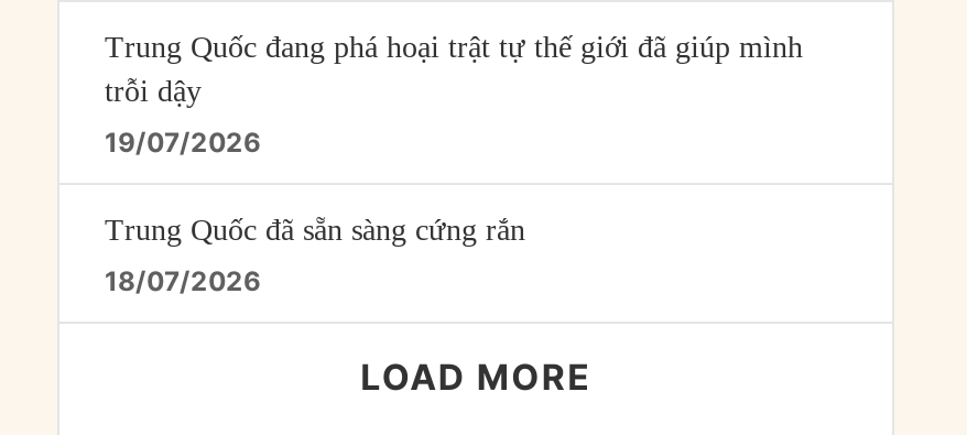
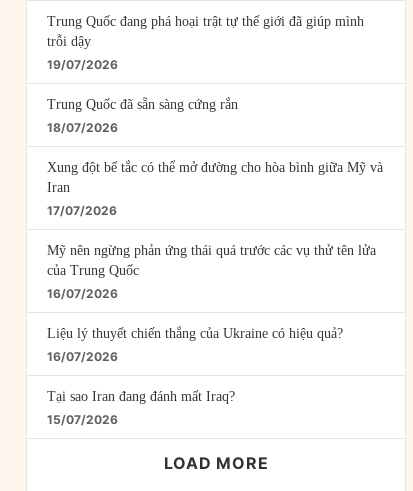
none -> [47,160,383,427] Xung đột bế tắc có thể mở đường cho hòa bình giữa Mỹ và | Iran | 17/07/2026 | Mỹ nên ngừng phản ứng thái quá trước các vụ thử tên lửa | của Trung Quốc | 16/07/2026 | Liệu lý thuyết chiến thắng của Ukraine có hiệu quả? | 16/07/2026 | Tại sao Iran đang đánh mất Iraq? | 15/07/2026

